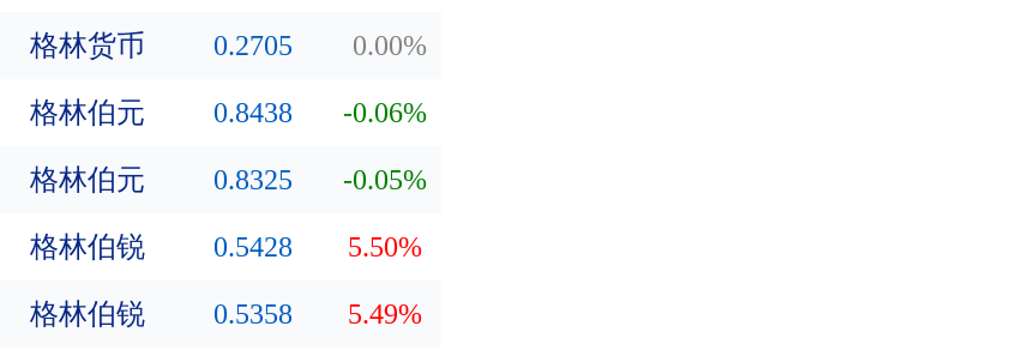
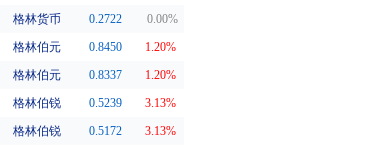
[213,29,427,62] 0.2705 0.00% -> [89,12,178,26] 0.2722 0.00%
[213,96,293,129] 0.8438 -> [89,40,122,54] 0.8450
[343,96,427,129] -0.06% -> [145,40,176,54] 1.20%
[213,163,293,197] 0.8325 -> [89,68,122,82] 0.8337
[343,163,427,197] -0.05% -> [145,68,176,82] 1.20%
[213,230,293,264] 0.5428 -> [89,96,122,110] 0.5239
[348,230,422,264] 5.50% -> [145,96,176,110] 3.13%
[213,297,293,331] 0.5358 -> [89,124,122,138] 0.5172
[348,297,422,331] 5.49% -> [145,124,176,138] 3.13%

